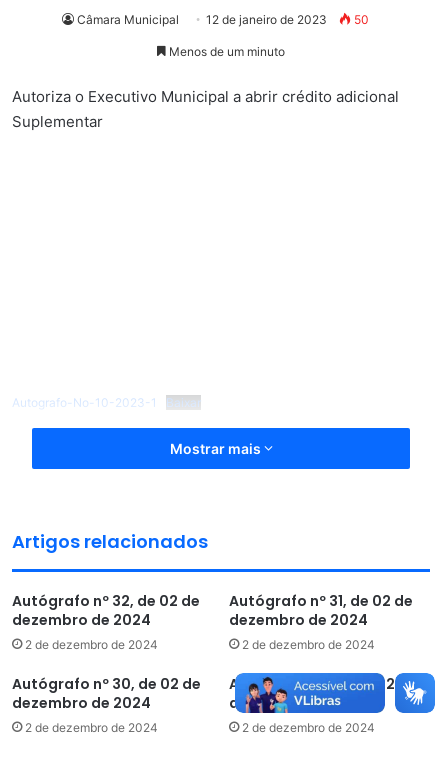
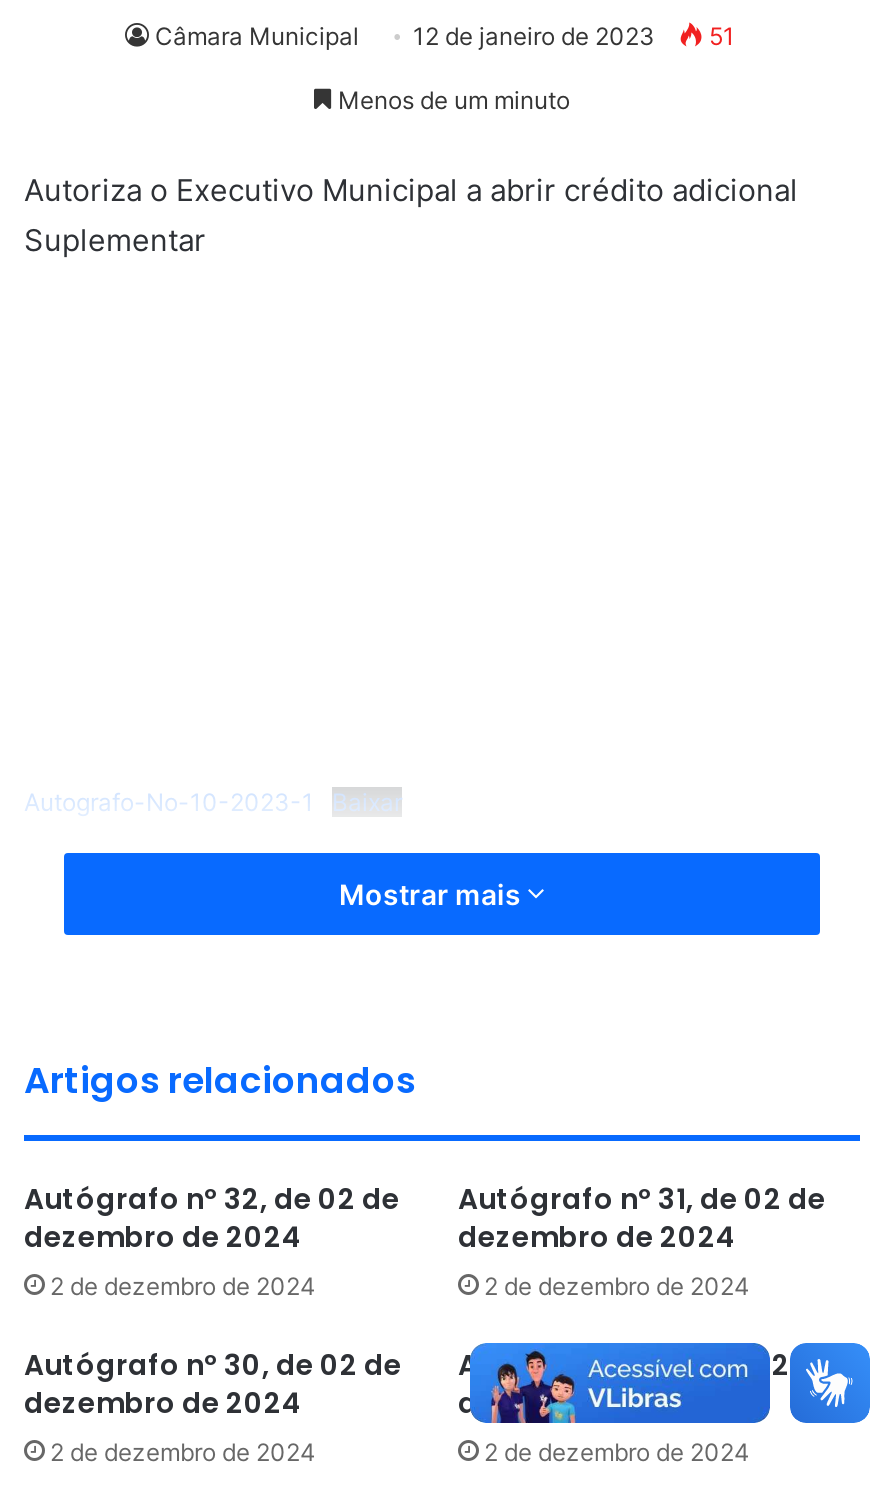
[76,12,368,27] Câmara Municipal 12 de janeiro de 2023 50 -> [155,20,735,50] Câmara Municipal 12 de janeiro de 2023 51

